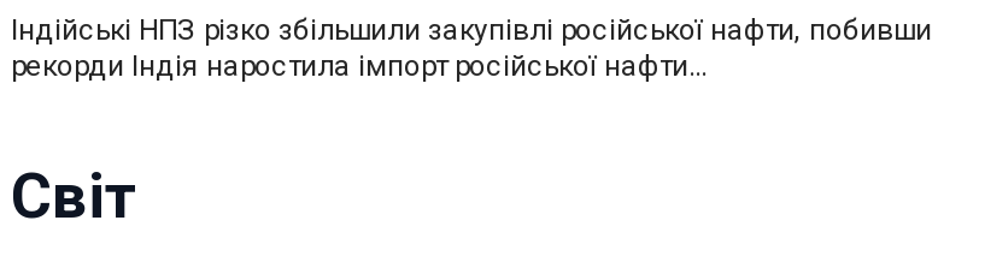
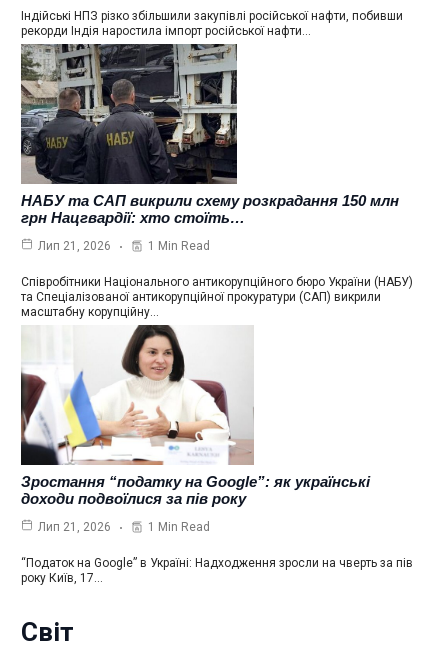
none -> [20,43,413,319] [image] | НАБУ та САП викрили схему розкрадання 150 млн | грн Нацгвардії: хто стоїть… | Лип 21, 2026 | 1 Min Read | Співробітники Національного антикорупційного бюро України (НАБУ) | та Спеціалізованої антикорупційної прокуратури (САП) викрили | масштабну корупційну…
none -> [20,327,413,585] [image] | Зростання “податку на Google”: як українські | доходи подвоїлися за пів року | Лип 21, 2026 | 1 Min Read | “Податок на Google” в Україні: Надходження зросли на чверть за пів | року Київ, 17…

